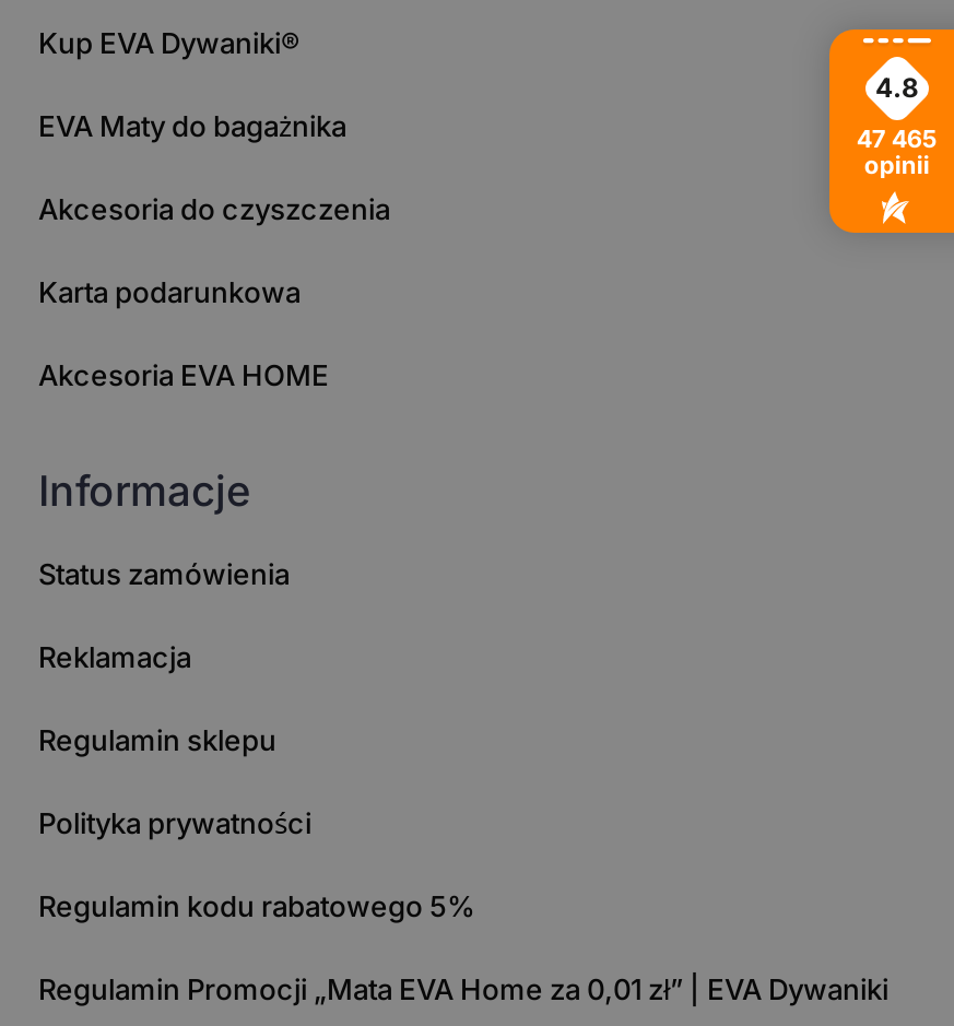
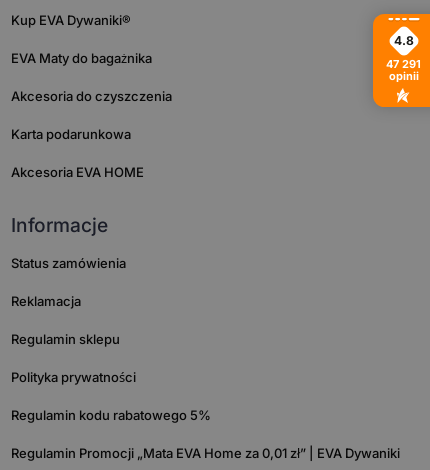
[857,124,937,154] 47 465 -> [386,57,421,71] 47 291

